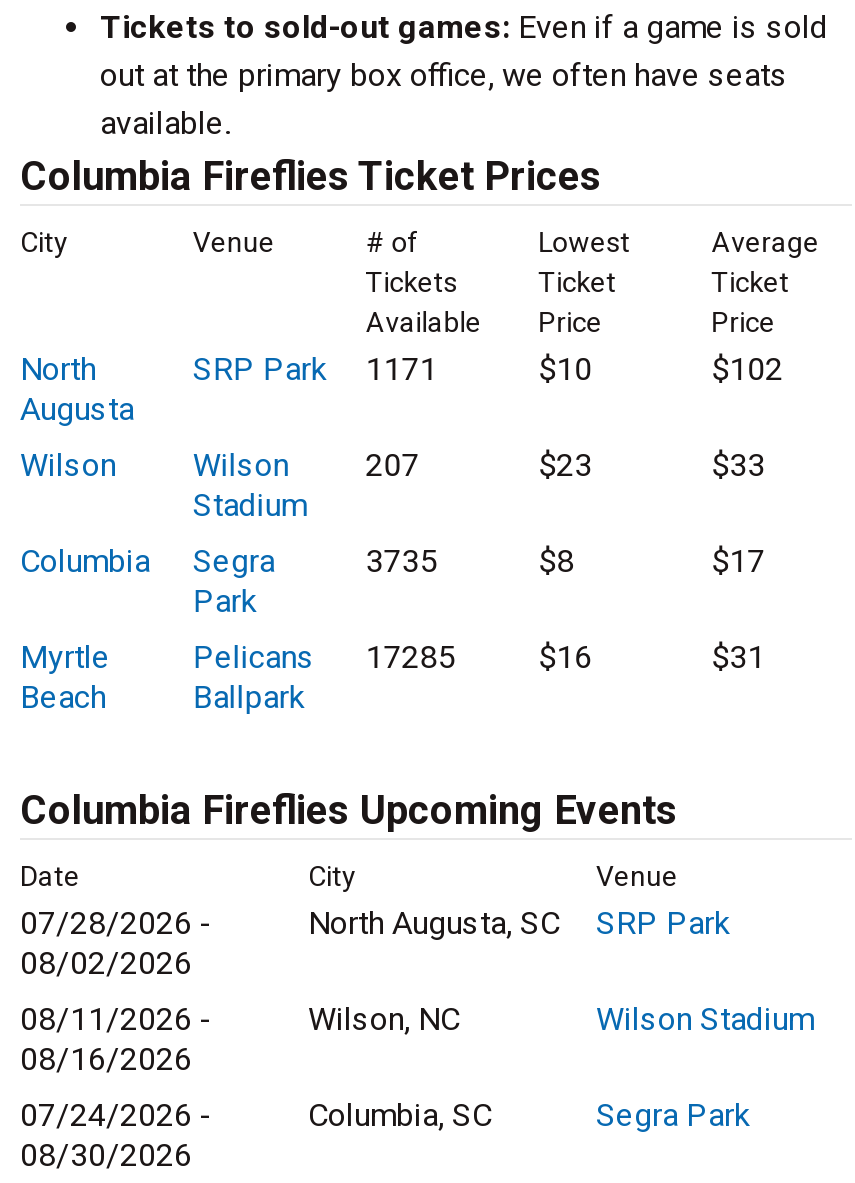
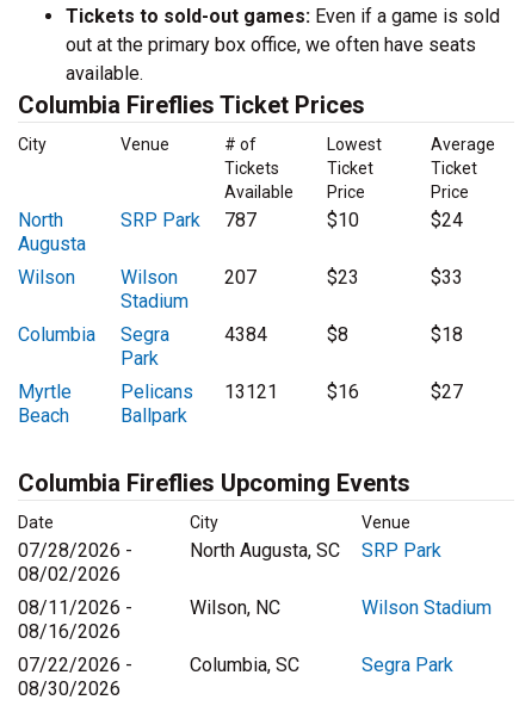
[193,350,438,388] SRP Park 1171 -> [121,209,256,231] SRP Park 787
[711,350,783,388] $102 -> [430,209,462,231] $24
[366,542,438,580] 3735 -> [224,323,267,346] 4384
[711,542,765,580] $17 -> [430,323,462,346] $18
[193,638,456,676] Pelicans 17285 -> [121,380,278,403] Pelicans 13121
[711,638,765,676] $31 -> [430,380,462,403] $27
[20,1096,212,1134] 07/24/2026 - -> [18,654,132,676] 07/22/2026 -

